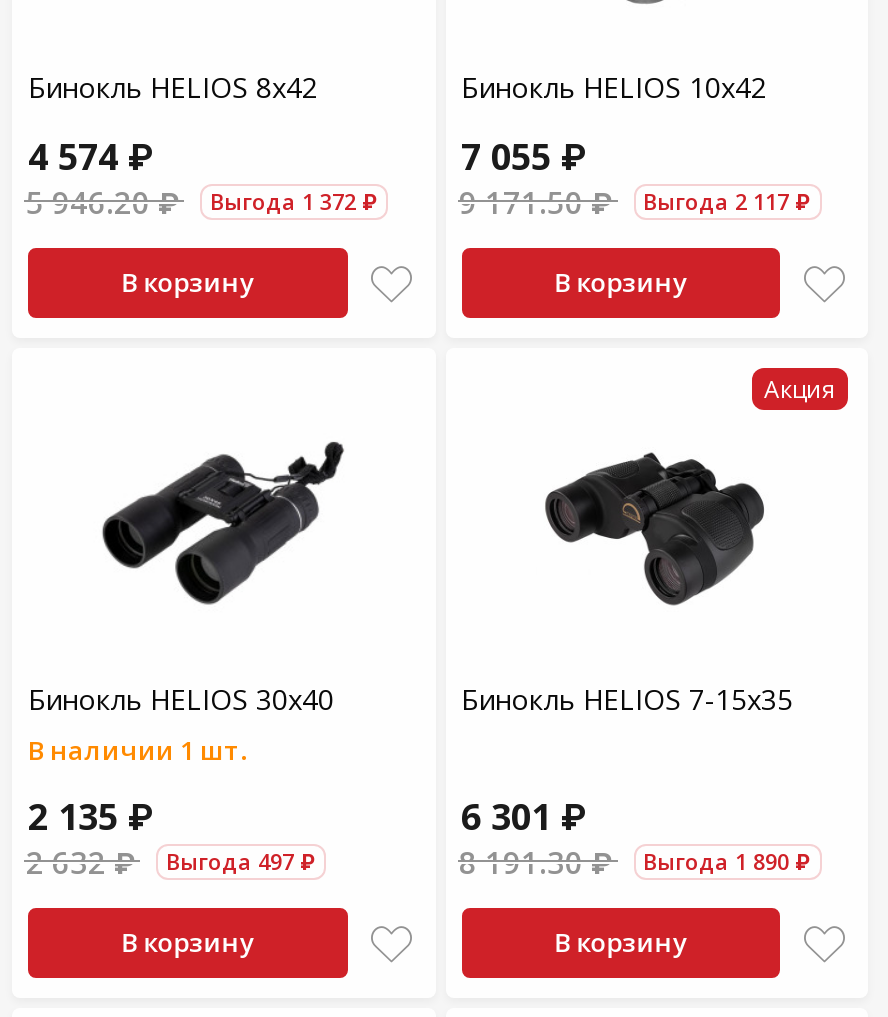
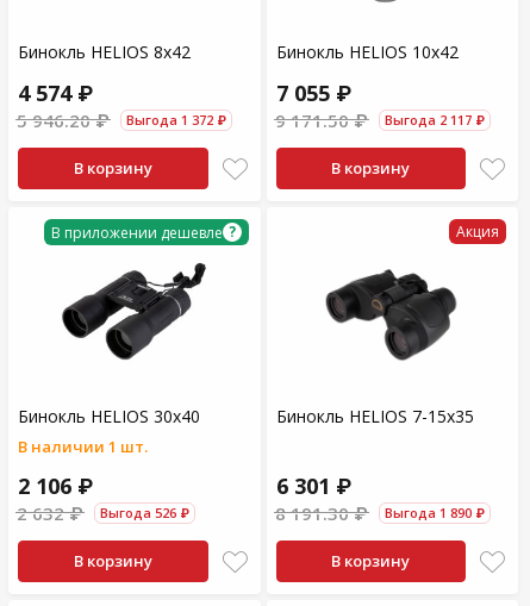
none -> [51,221,235,242] В приложении дешевле ?
[28,792,154,840] 2 135 ₽ -> [18,471,93,500] 2 106 ₽
[26,842,316,882] 2 632 ₽ Выгода 497 ₽ -> [17,501,189,525] 2 632 ₽ Выгода 526 ₽

